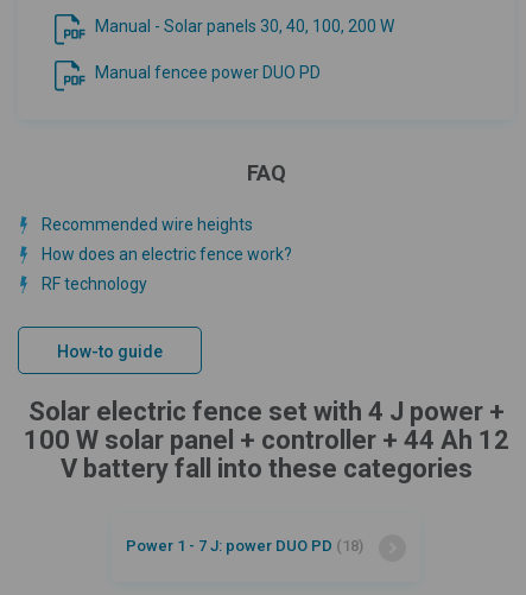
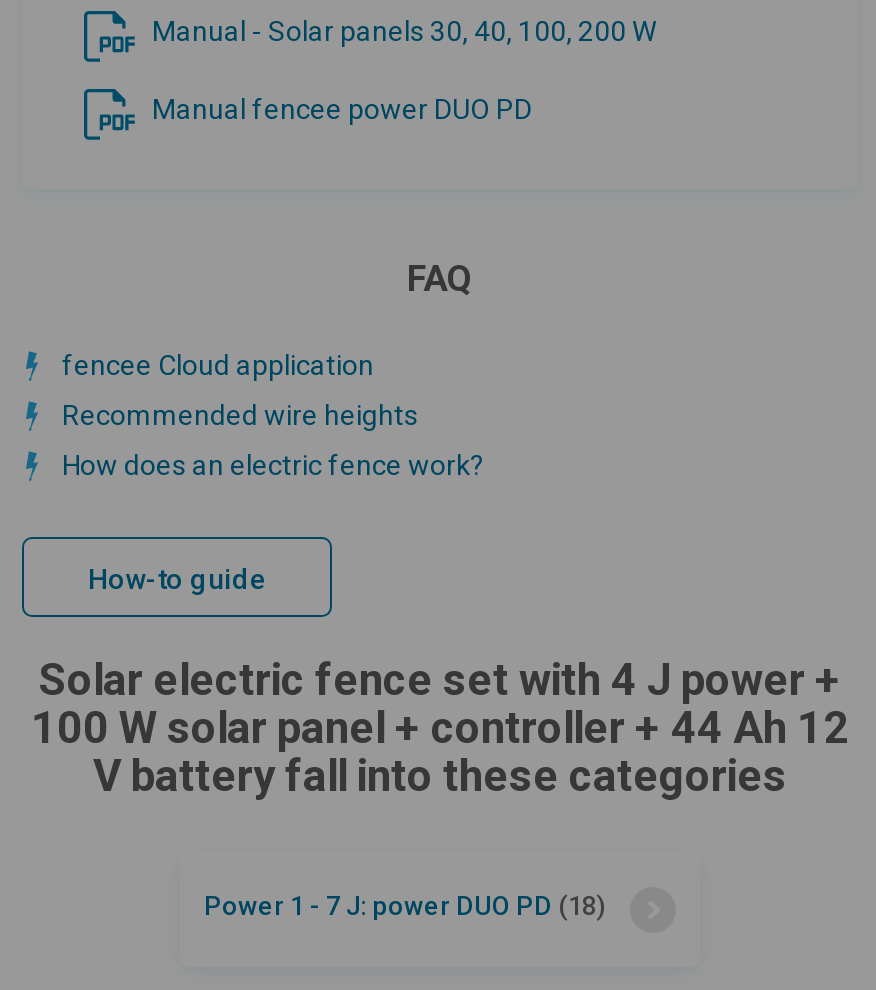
none -> [62,349,374,381] fencee Cloud application
moved [42,215,292,264] -> [62,399,484,481]: Recommended wire heights | How does an electric fence work?
[42,274,147,293] RF technology -> none

